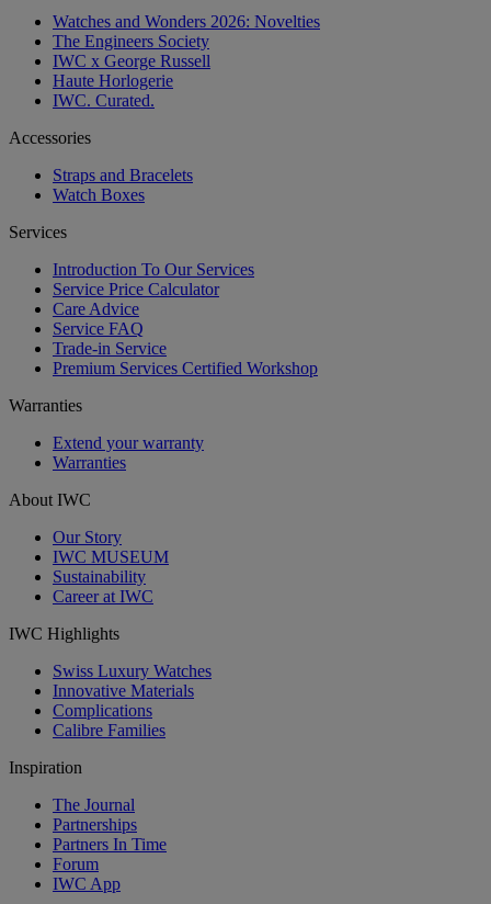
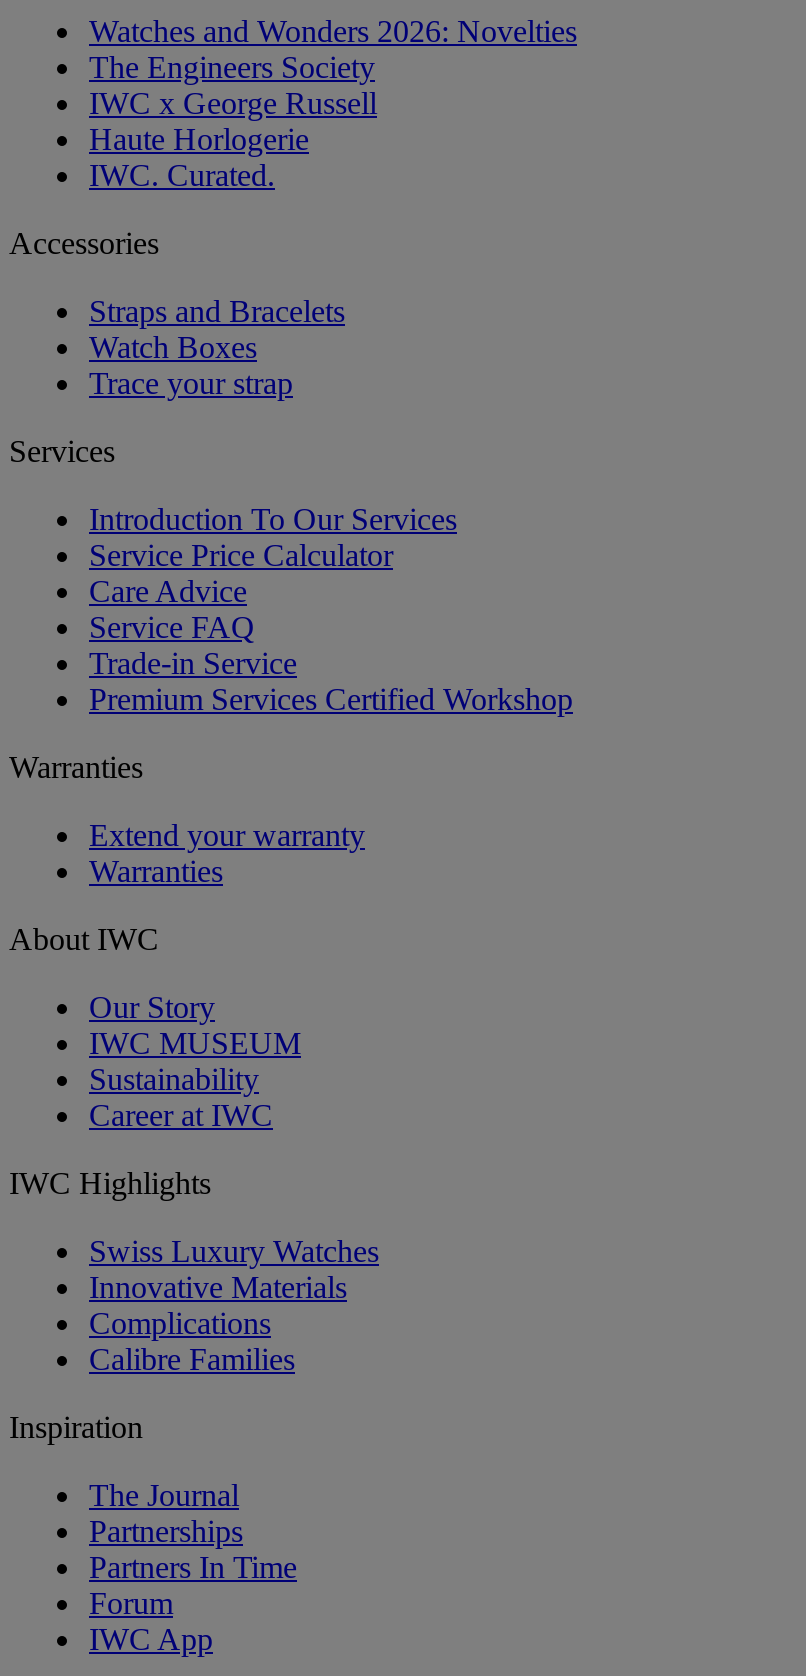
none -> [89,366,293,400] Trace your strap

